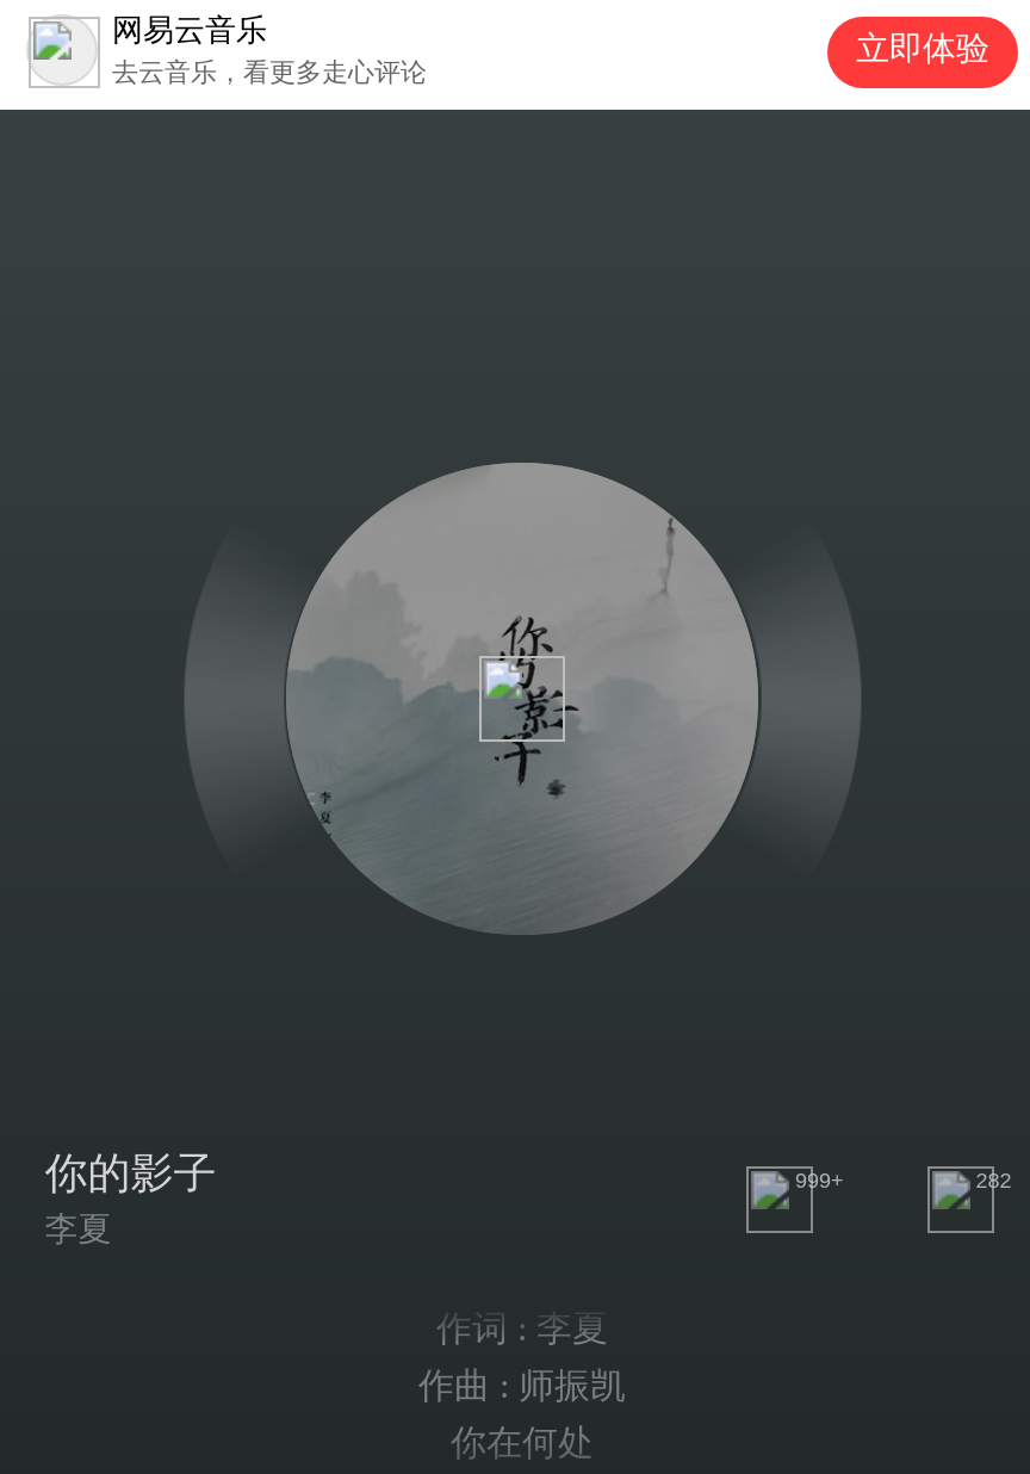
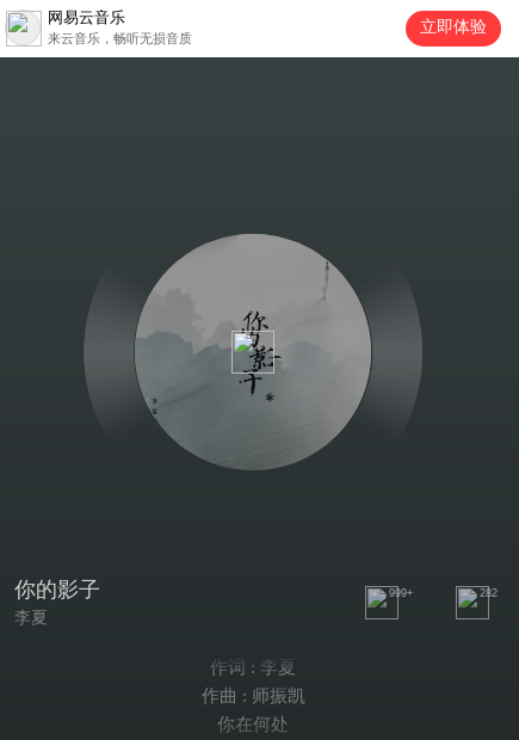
[112,57,427,86] 去云音乐，看更多走心评论 -> [48,31,192,45] 来云音乐，畅听无损音质

